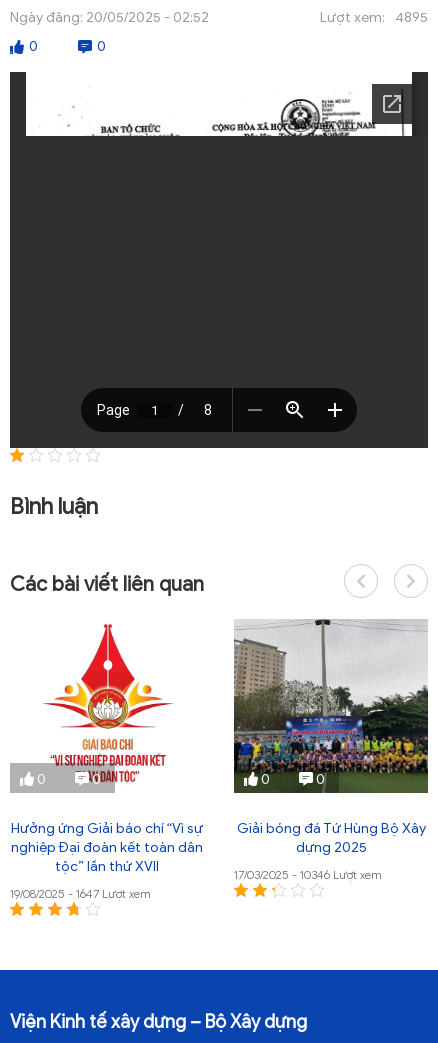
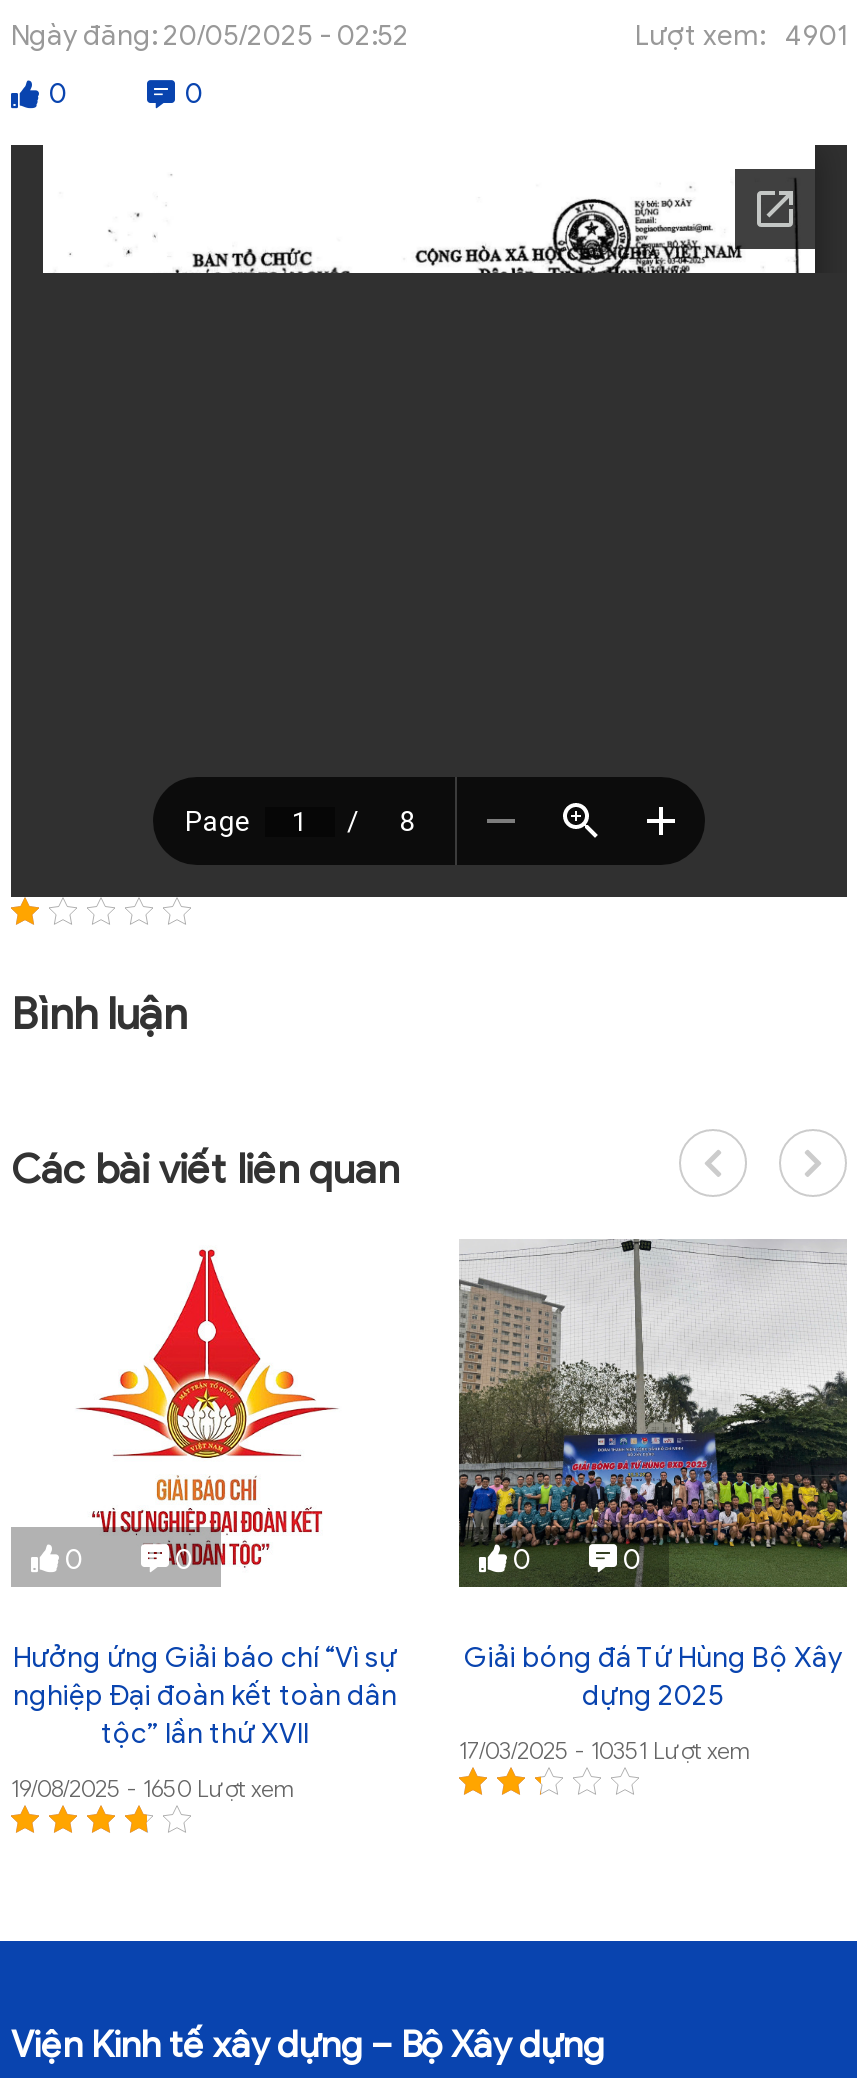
[320,9,428,26] Lượt xem: 4895 -> [635,19,847,53] Lượt xem: 4901
[234,867,382,882] 17/03/2025 - 10346 Lượt xem -> [459,1735,751,1765] 17/03/2025 - 10351 Lượt xem
[10,886,151,901] 19/08/2025 - 1647 Lượt xem -> [11,1773,295,1803] 19/08/2025 - 1650 Lượt xem

